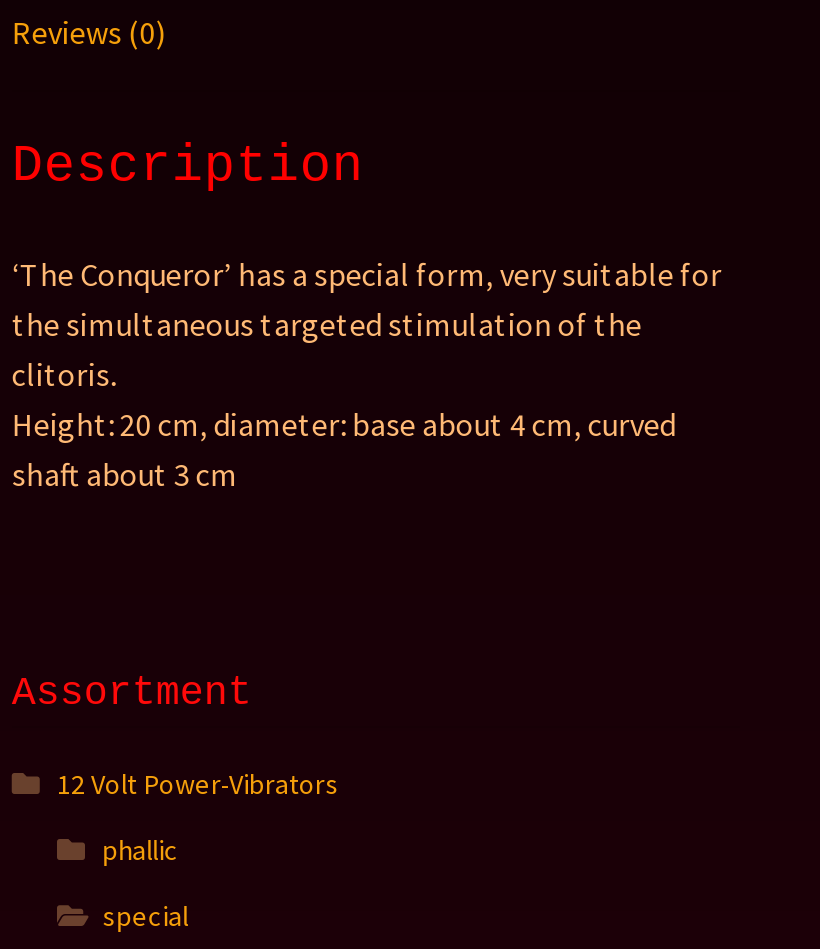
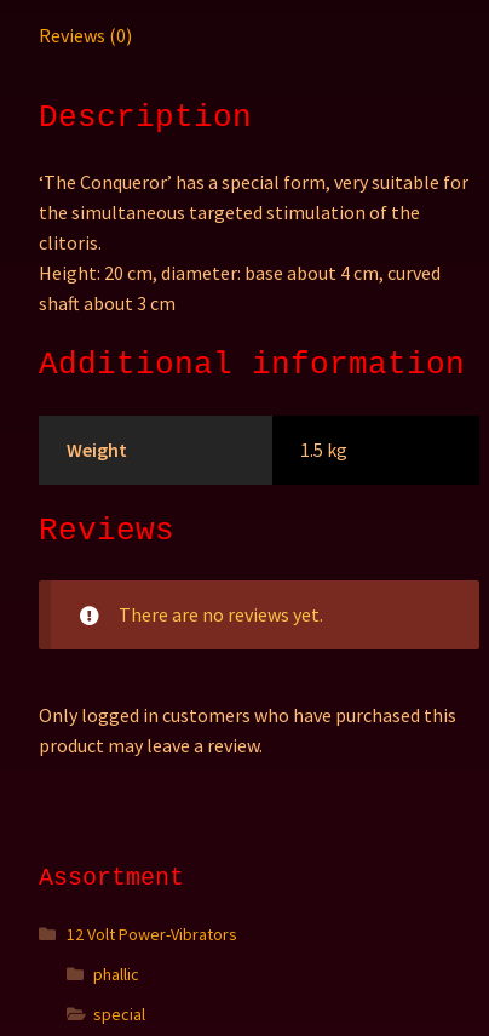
none -> [39,347,465,627] Additional information | Weight | 1.5 kg | Reviews | There are no reviews yet.
none -> [39,703,456,758] Only logged in customers who have purchased this | product may leave a review.

